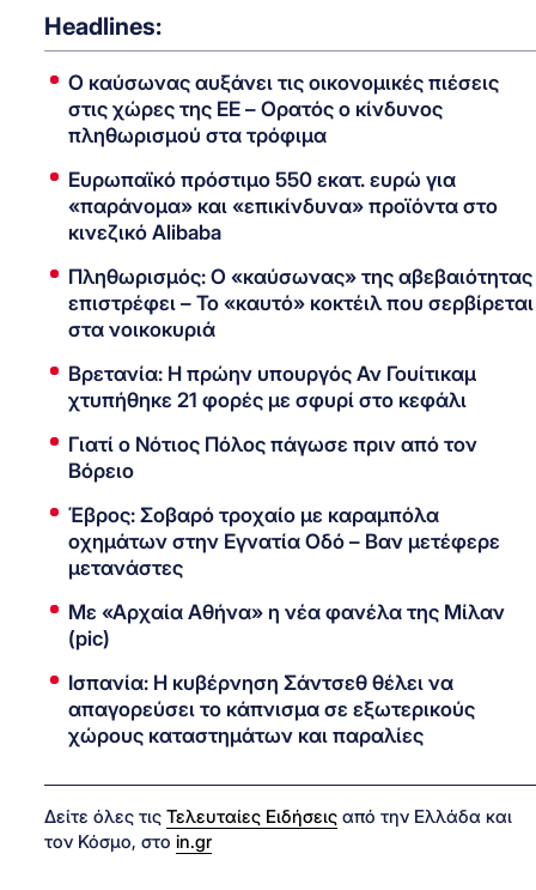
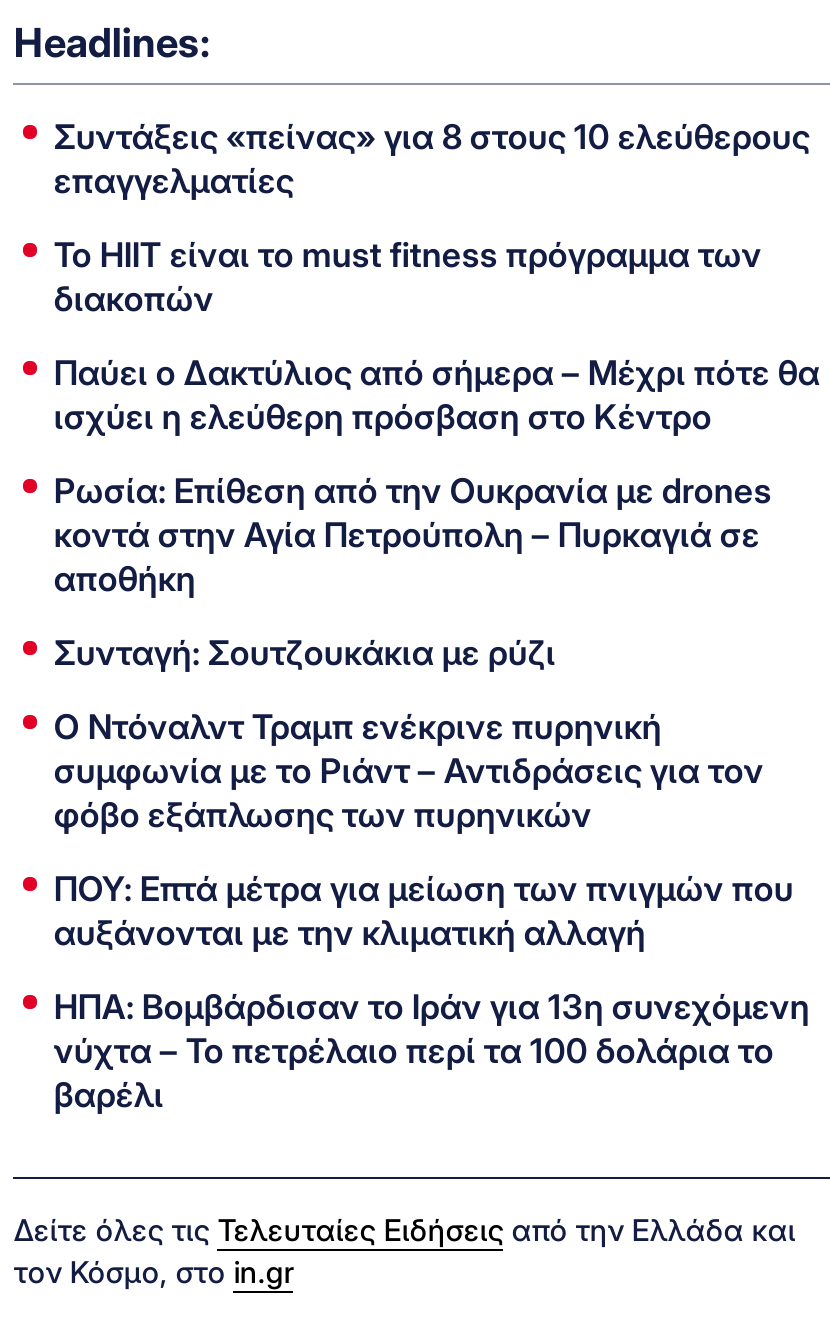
[69,70,499,147] Ο καύσωνας αυξάνει τις οικονομικές πιέσεις | στις χώρες της ΕΕ – Ορατός ο κίνδυνος | πληθωρισμού στα τρόφιμα -> [54,116,810,200] Συντάξεις «πείνας» για 8 στους 10 ελεύθερους | επαγγελματίες
[69,167,498,244] Ευρωπαϊκό πρόστιμο 550 εκατ. ευρώ για | «παράνομα» και «επικίνδυνα» προϊόντα στο | κινεζικό Alibaba -> [54,234,762,318] Το HIIT είναι το must fitness πρόγραμμα των | διακοπών
[69,264,534,341] Πληθωρισμός: Ο «καύσωνας» της αβεβαιότητας | επιστρέφει – Το «καυτό» κοκτέιλ που σερβίρεται | στα νοικοκυριά -> [54,352,820,436] Παύει ο Δακτύλιος από σήμερα – Μέχρι πότε θα | ισχύει η ελεύθερη πρόσβαση στο Κέντρο
[69,361,477,412] Βρετανία: Η πρώην υπουργός Αν Γουίτικαμ | χτυπήθηκε 21 φορές με σφυρί στο κεφάλι -> [54,470,772,598] Ρωσία: Επίθεση από την Ουκρανία με drones | κοντά στην Αγία Πετρούπολη – Πυρκαγιά σε | αποθήκη
[69,432,478,482] Γιατί ο Νότιος Πόλος πάγωσε πριν από τον | Βόρειο -> [54,632,556,672] Συνταγή: Σουτζουκάκια με ρύζι
[69,503,500,579] Έβρος: Σοβαρό τροχαίο με καραμπόλα | οχημάτων στην Εγνατία Οδό – Βαν μετέφερε | μετανάστες -> [54,706,764,834] Ο Ντόναλντ Τραμπ ενέκρινε πυρηνική | συμφωνία με τo Ριάντ – Αντιδράσεις για τον | φόβο εξάπλωσης των πυρηνικών
[69,600,505,650] Με «Αρχαία Αθήνα» η νέα φανέλα της Μίλαν | (pic) -> [54,868,794,952] ΠΟΥ: Επτά μέτρα για μείωση των πνιγμών που | αυξάνονται με την κλιματική αλλαγή
[69,670,475,747] Ισπανία: Η κυβέρνηση Σάντσεθ θέλει να | απαγορεύσει το κάπνισμα σε εξωτερικούς | χώρους καταστημάτων και παραλίες -> [54,986,810,1114] ΗΠΑ: Βομβάρδισαν το Ιράν για 13η συνεχόμενη | νύχτα – Το πετρέλαιο περί τα 100 δολάρια το | βαρέλι

